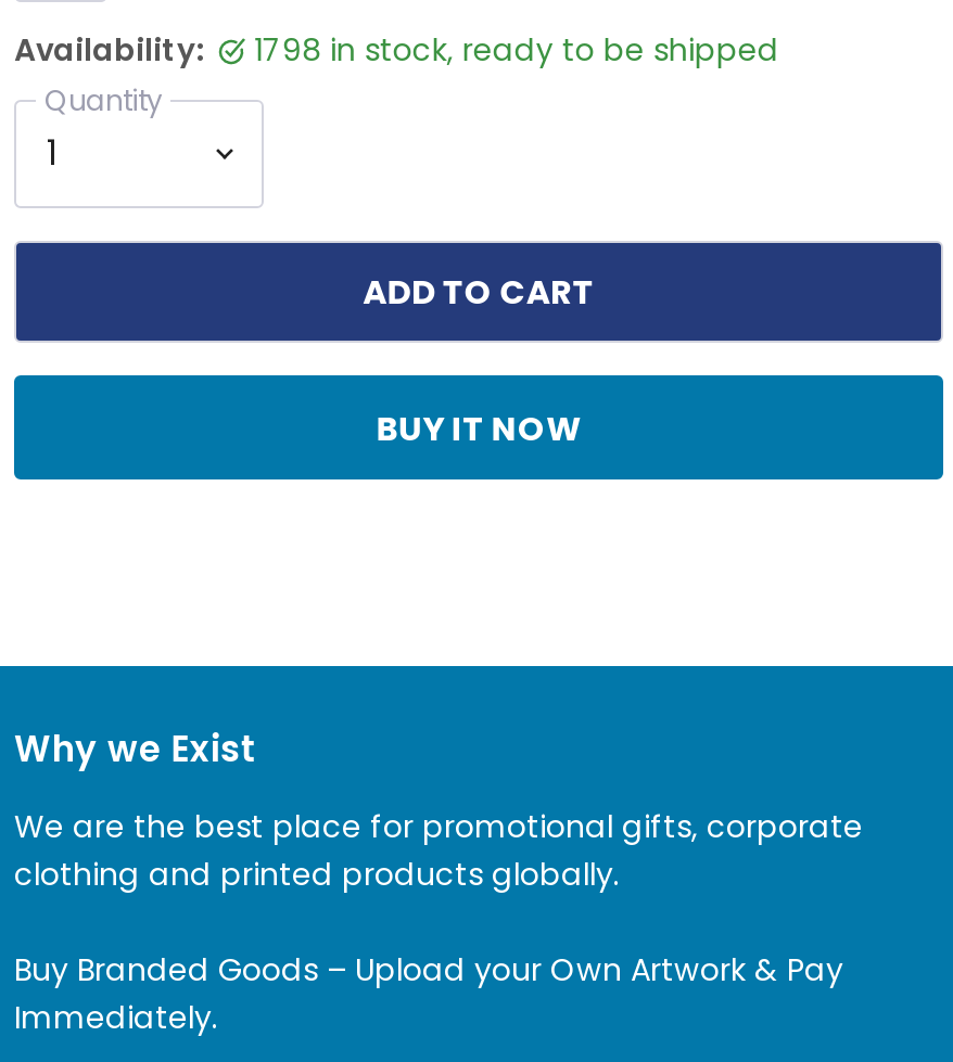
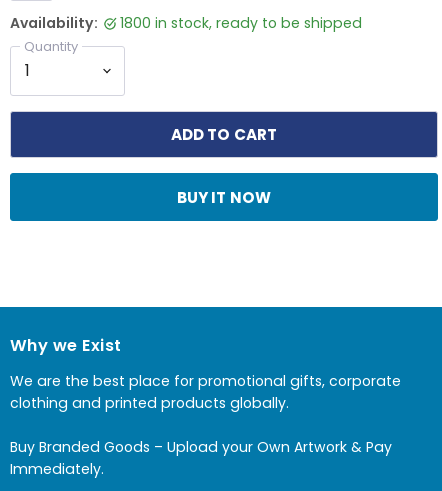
[254,28,779,72] 1798 in stock, ready to be shipped -> [120,13,362,33] 1800 in stock, ready to be shipped

